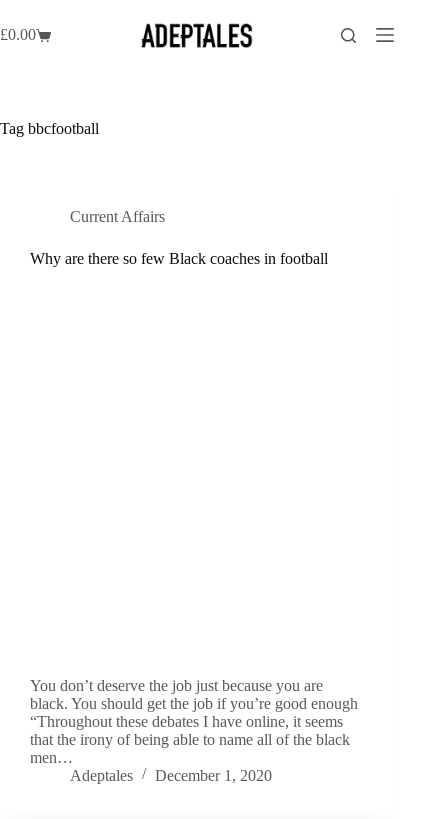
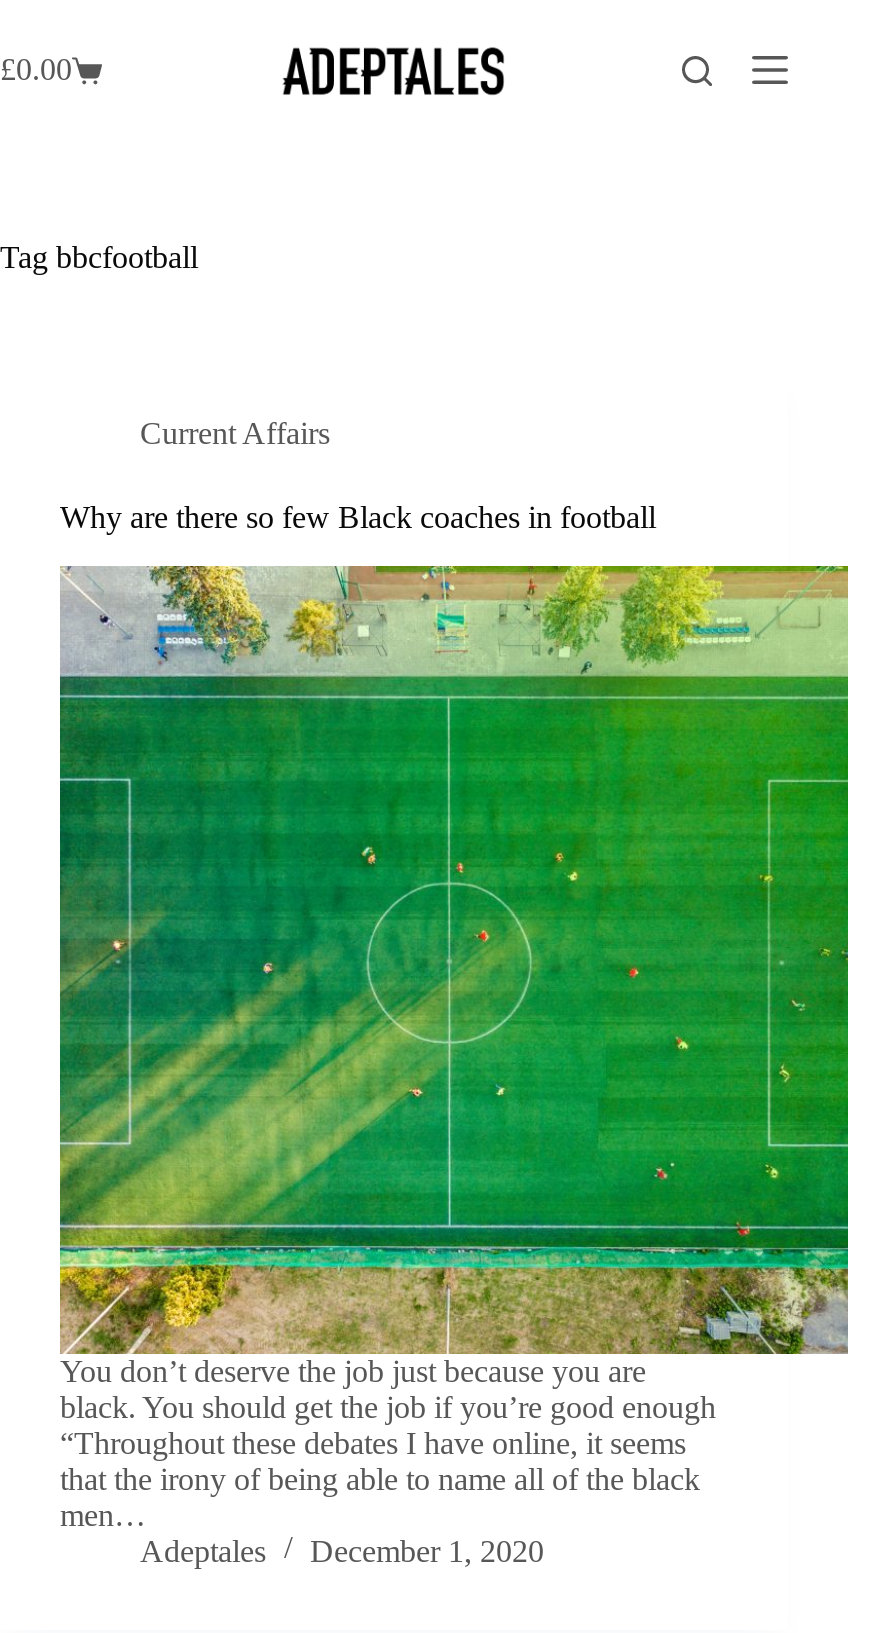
none -> [58,564,850,1356] [image]

